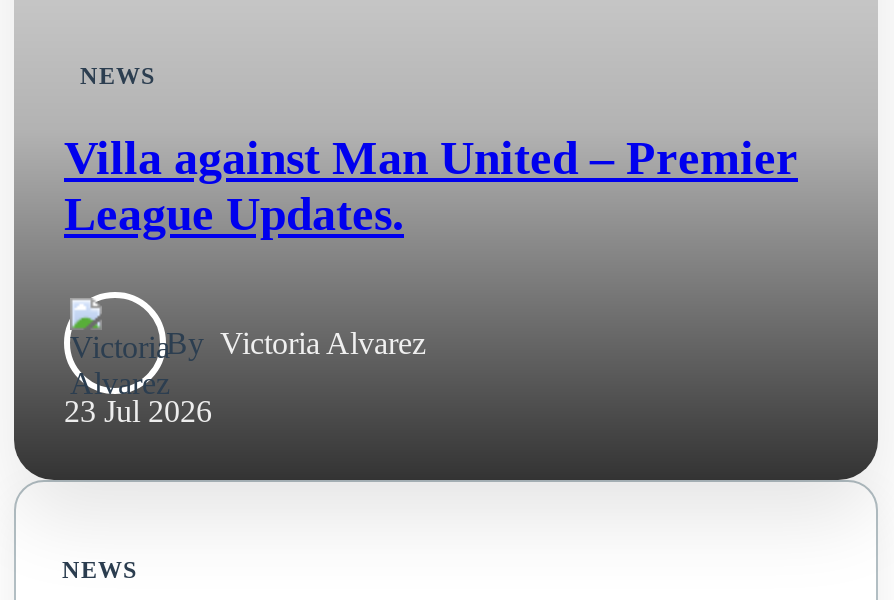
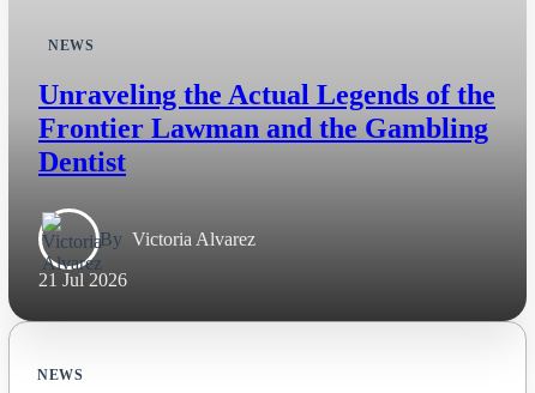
[64,132,798,240] Villa against Man United – Premier | League Updates. -> [38,79,495,177] Unraveling the Actual Legends of the | Frontier Lawman and the Gambling | Dentist
[64,394,212,428] 23 Jul 2026 -> [38,270,127,290] 21 Jul 2026

